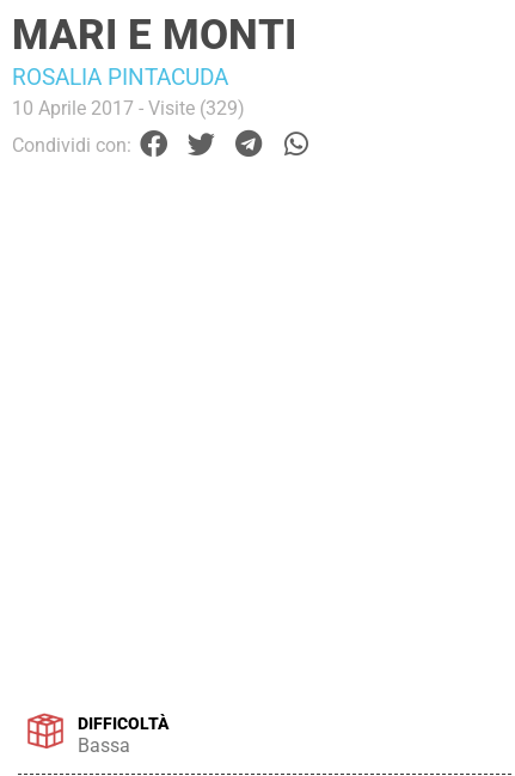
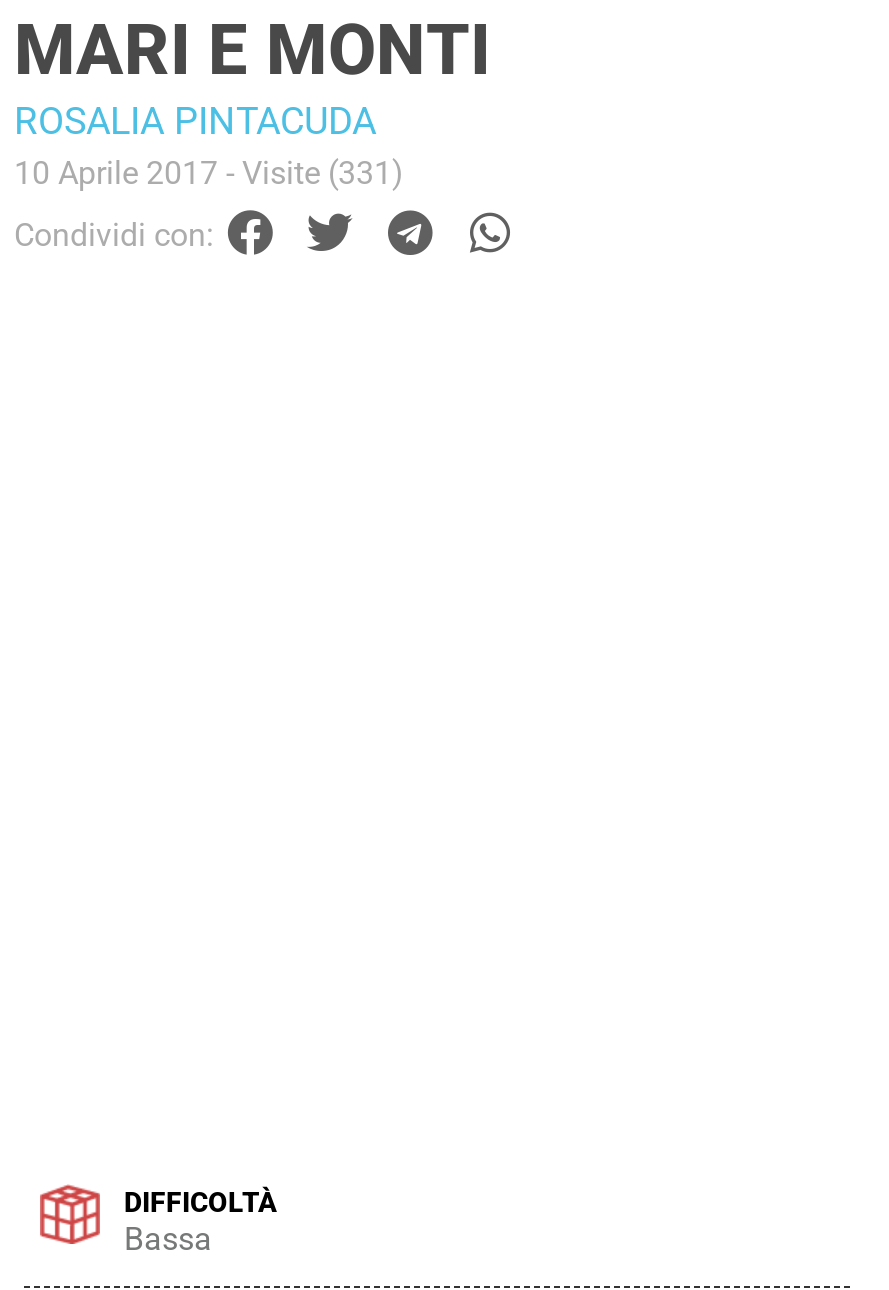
[12,97,245,120] 10 Aprile 2017 - Visite (329) -> [14,154,404,192] 10 Aprile 2017 - Visite (331)

